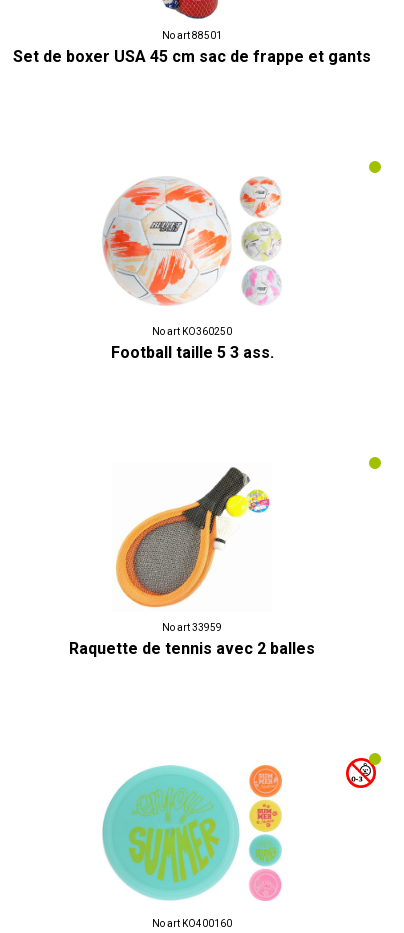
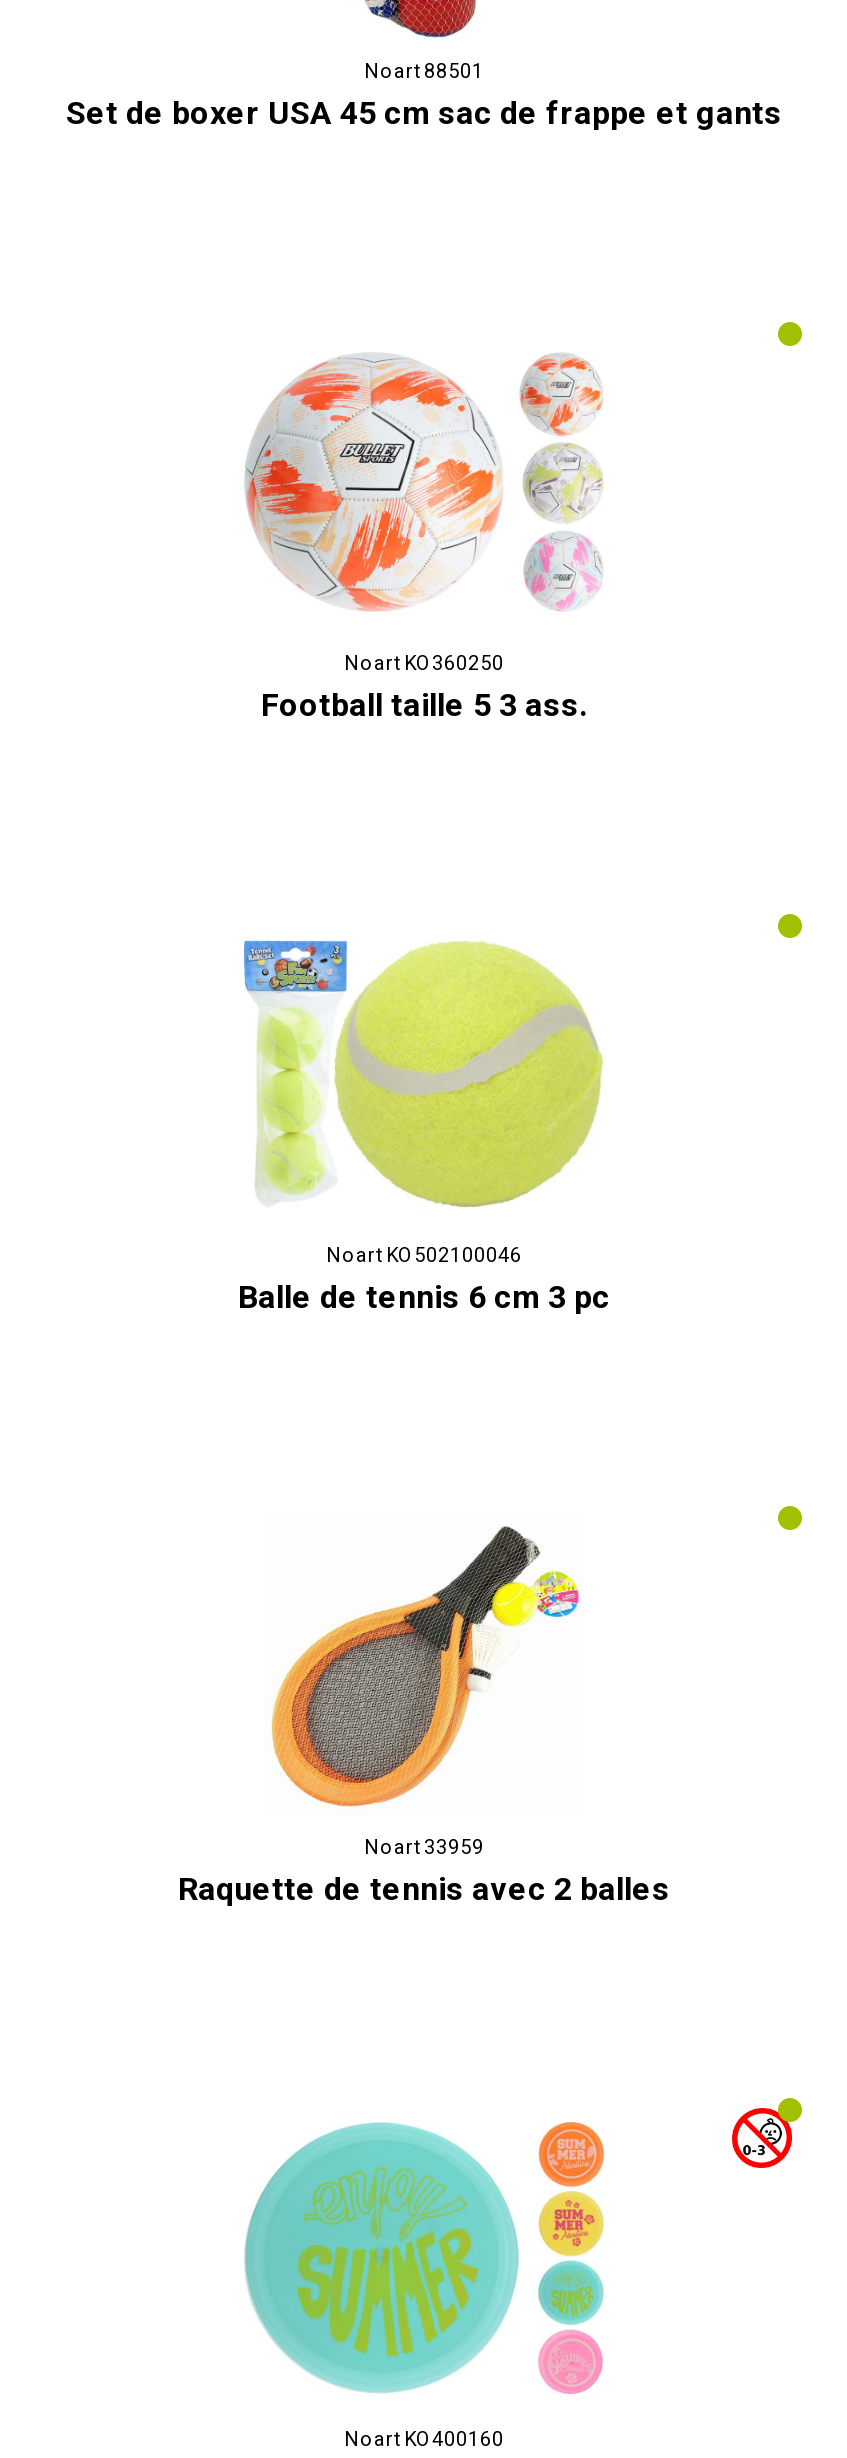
none -> [238,938,610,1316] [image] | No art KO502100046 | Balle de tennis 6 cm 3 pc

